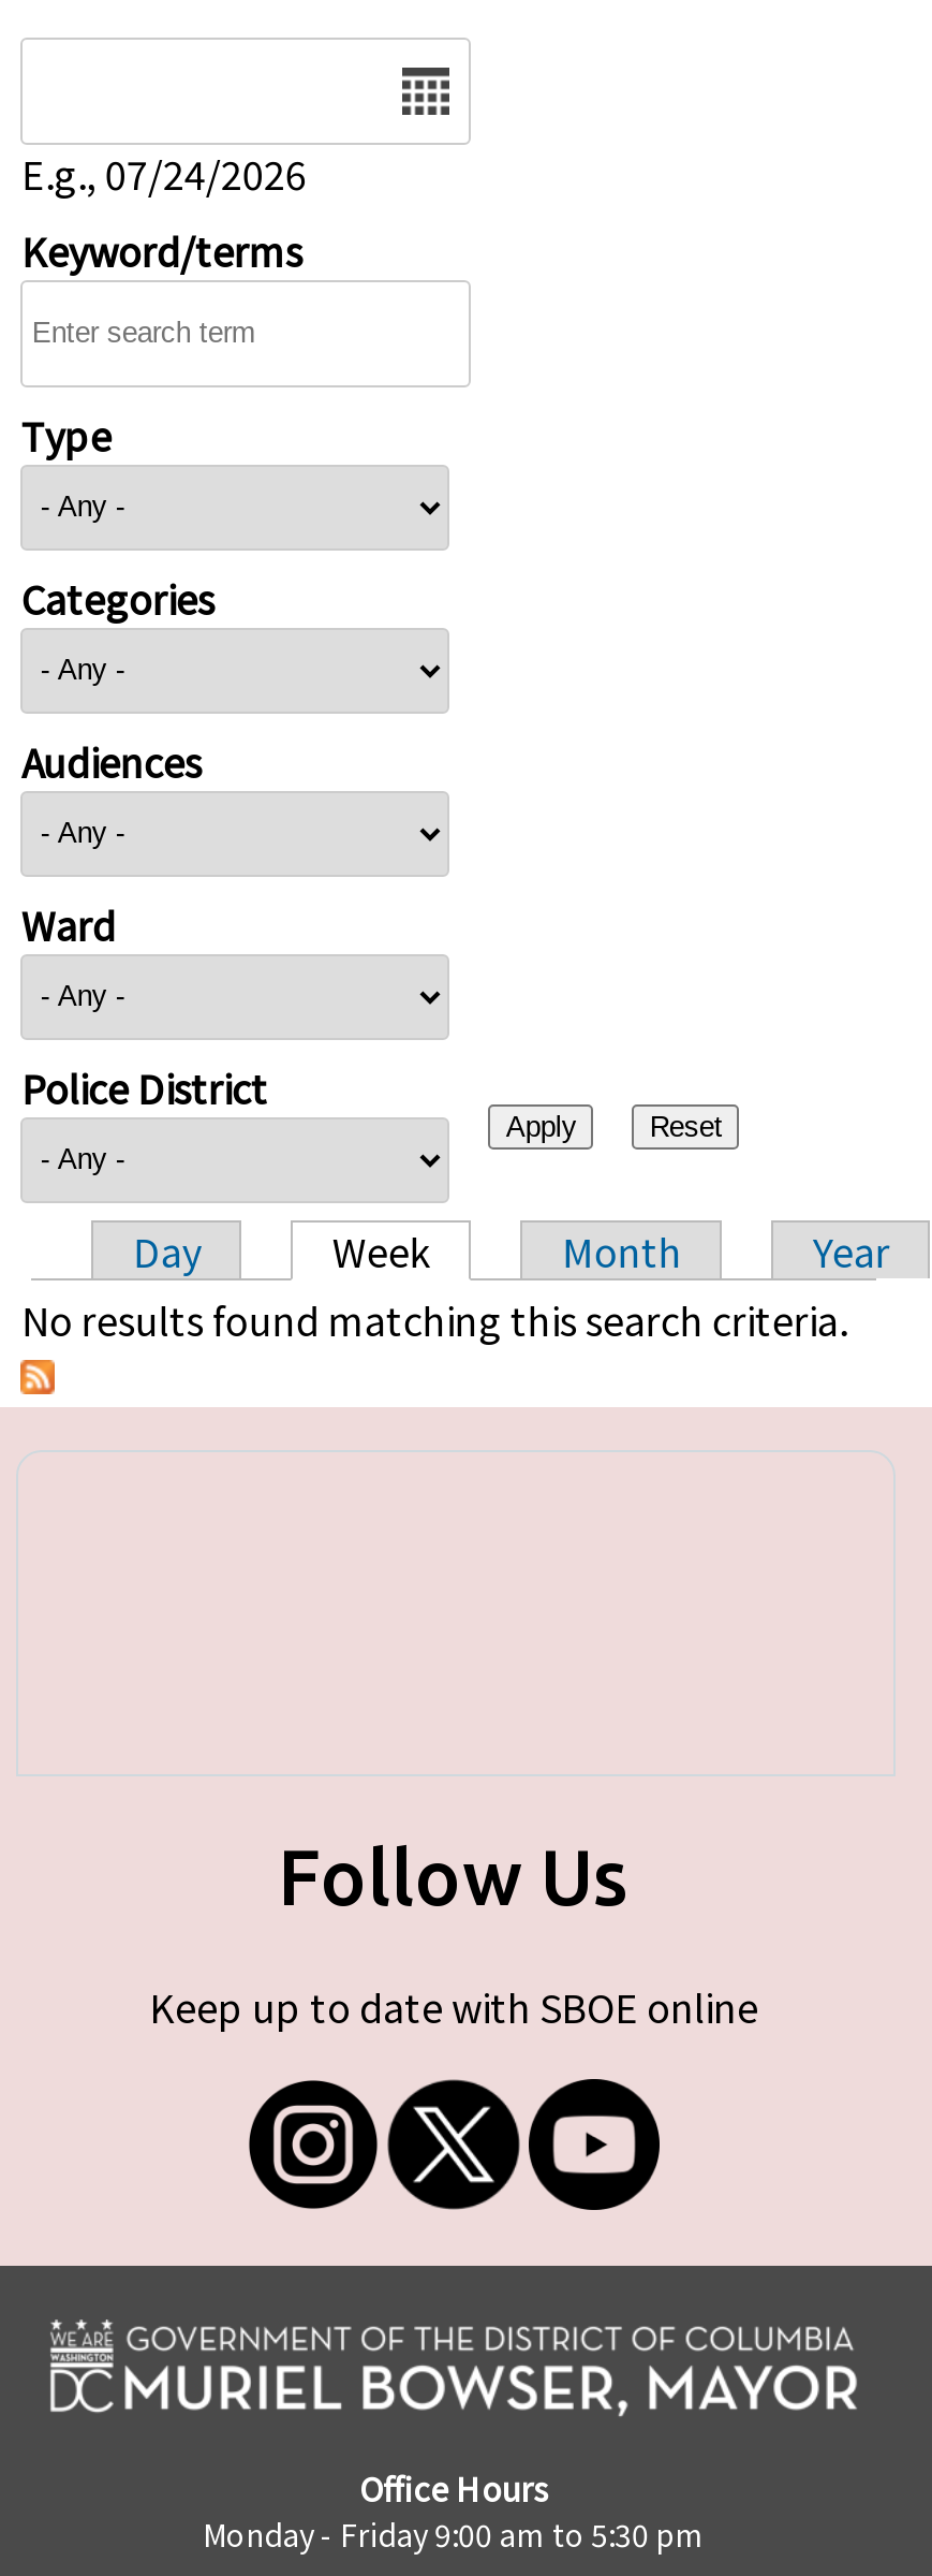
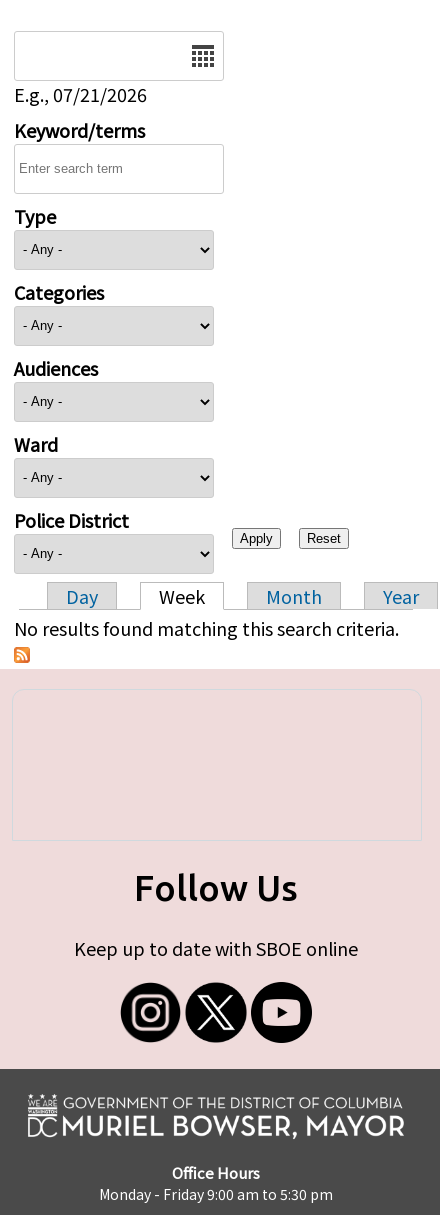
[21,144,307,200] E.g., 07/24/2026 -> [14,80,147,106] E.g., 07/21/2026

